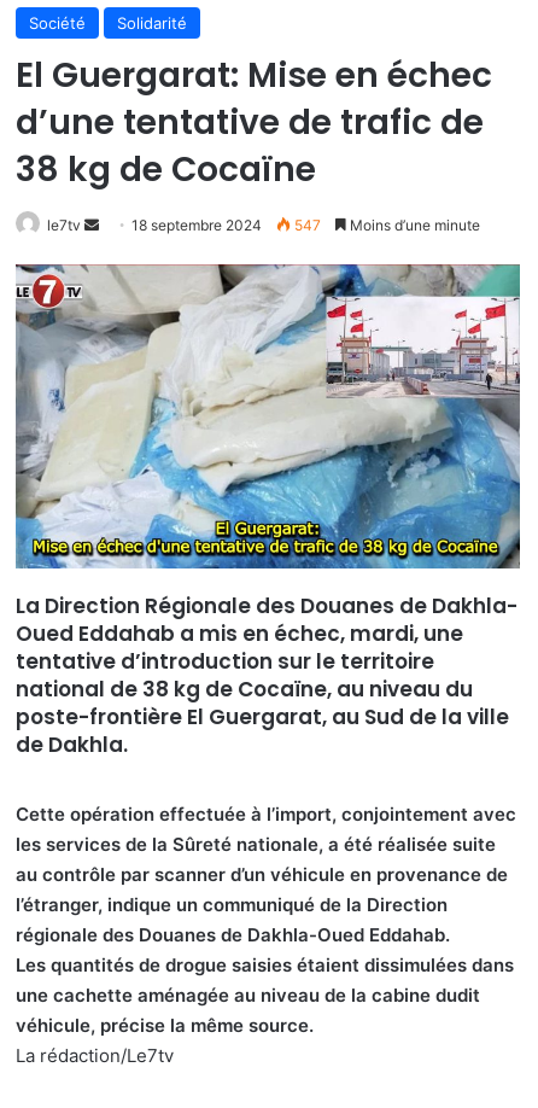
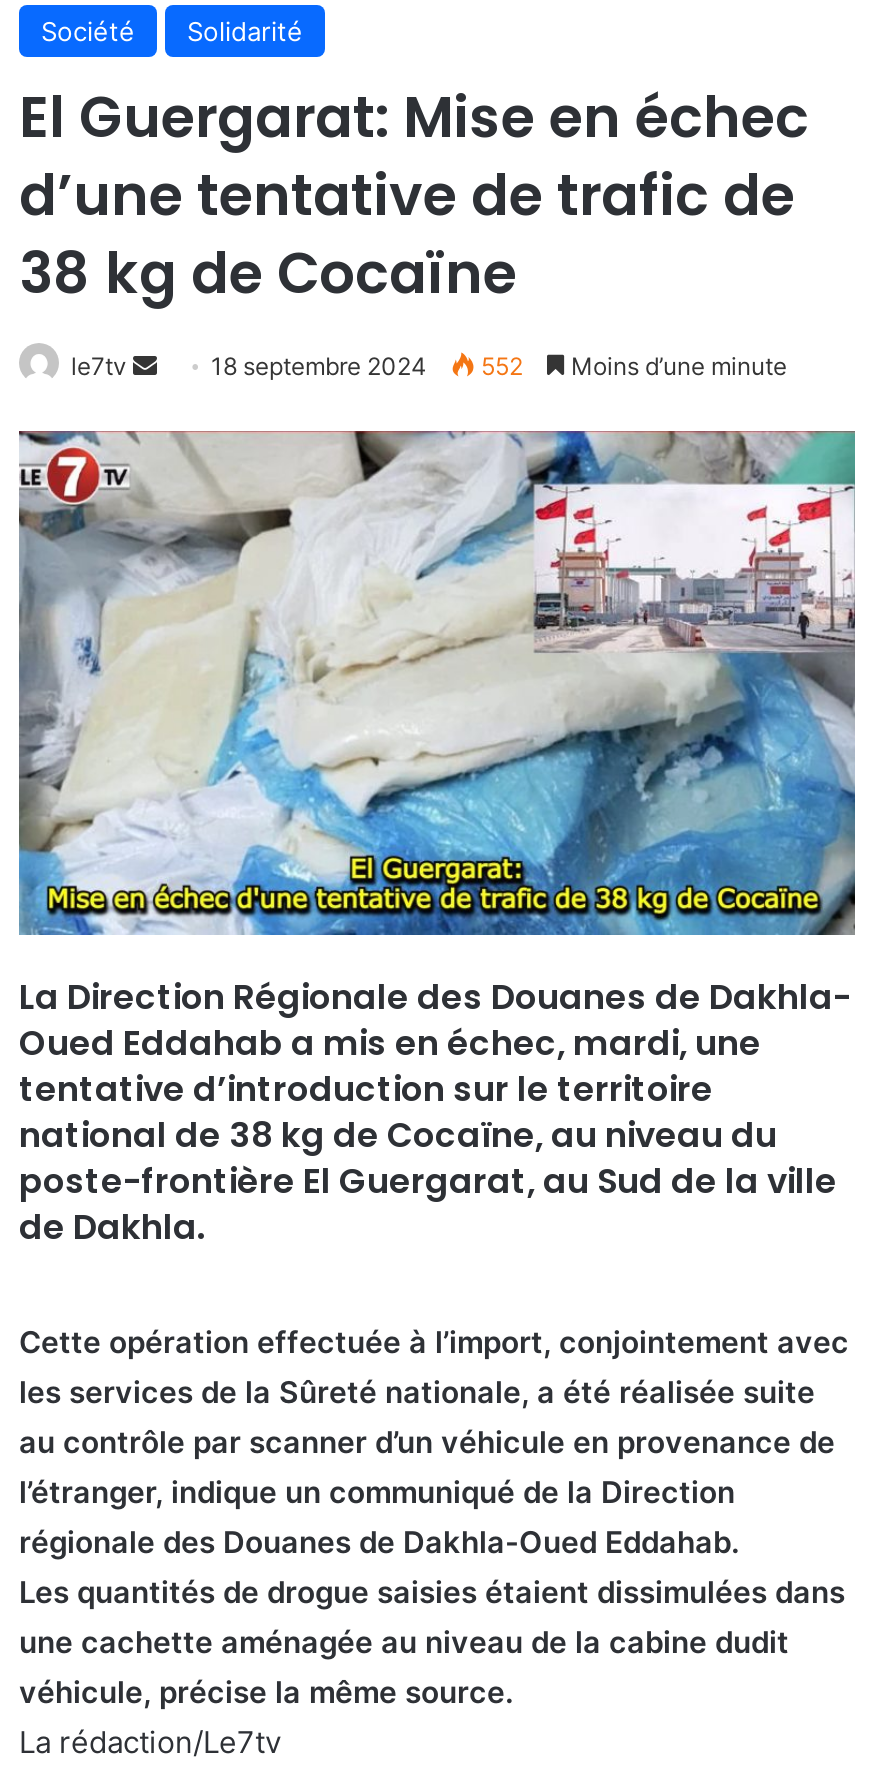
[291,216,321,234] 547 -> [475,351,523,381] 552

